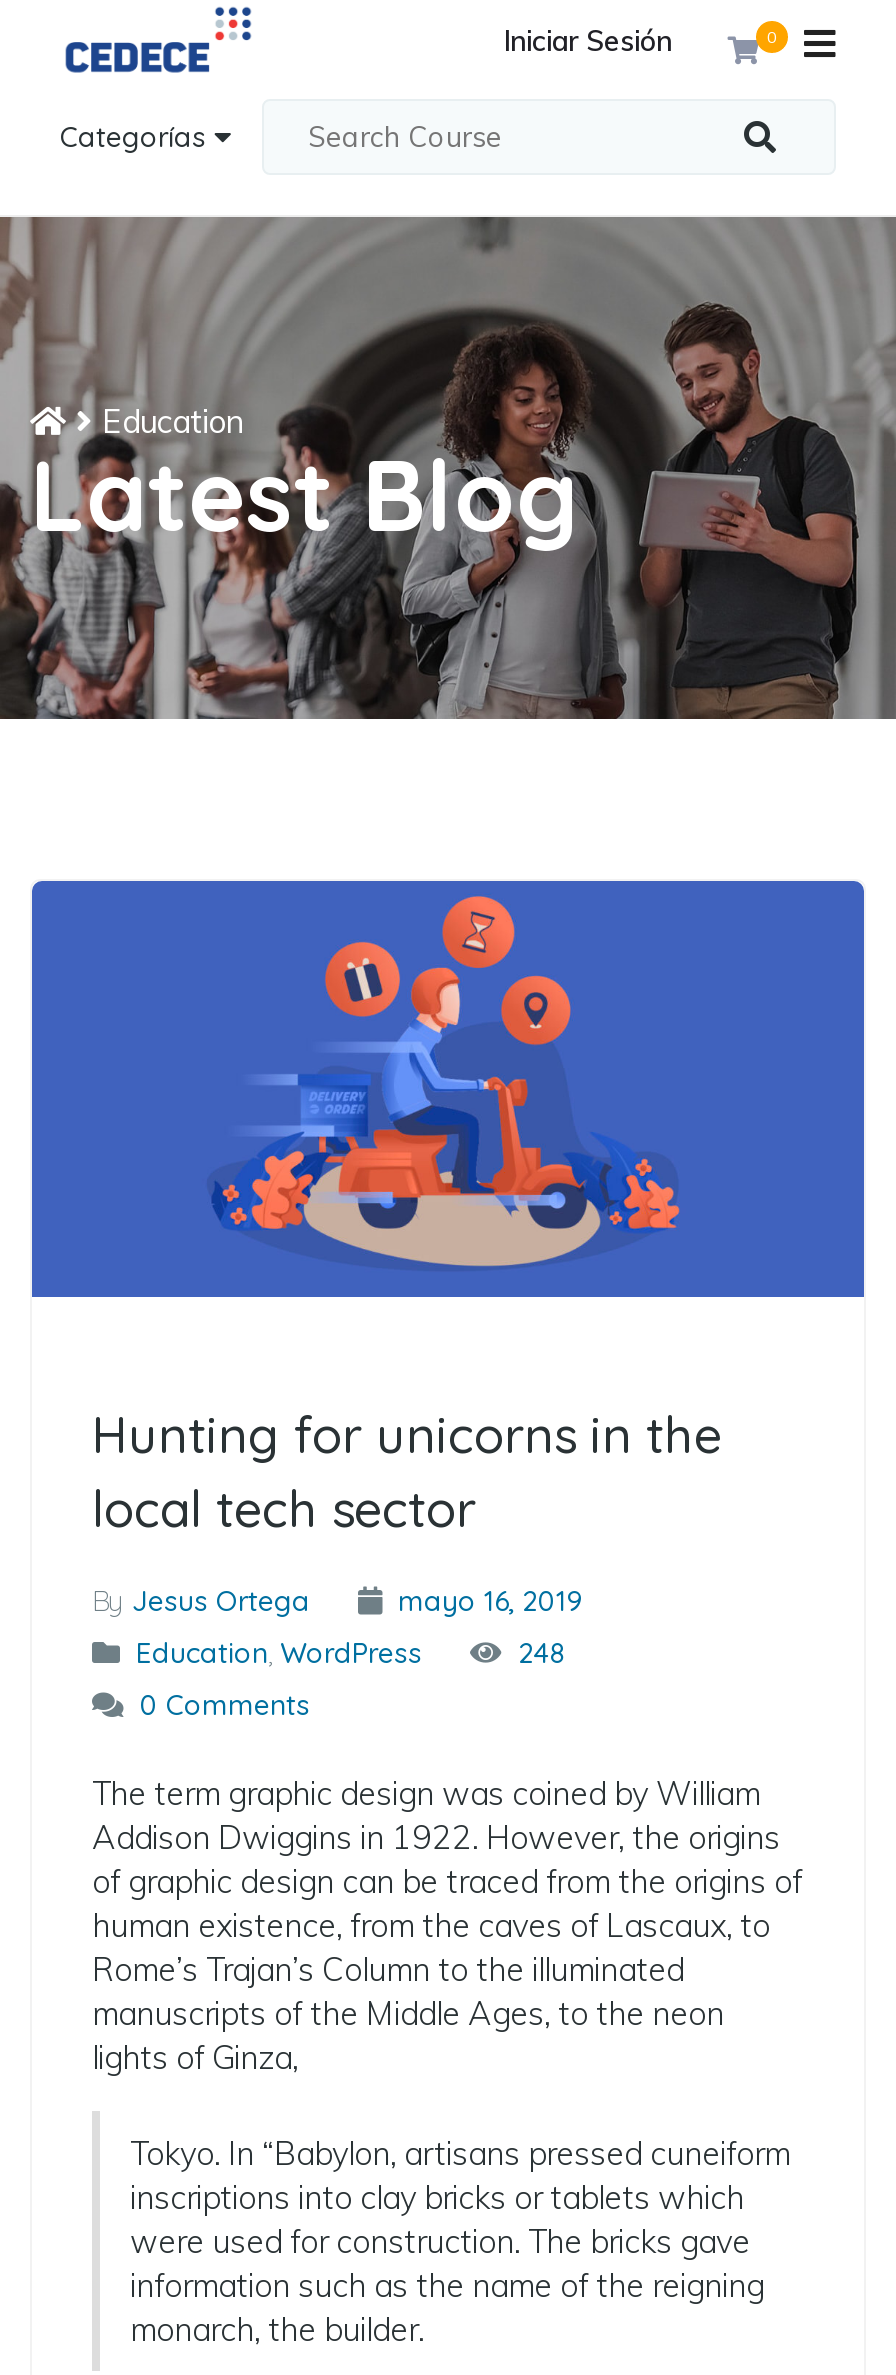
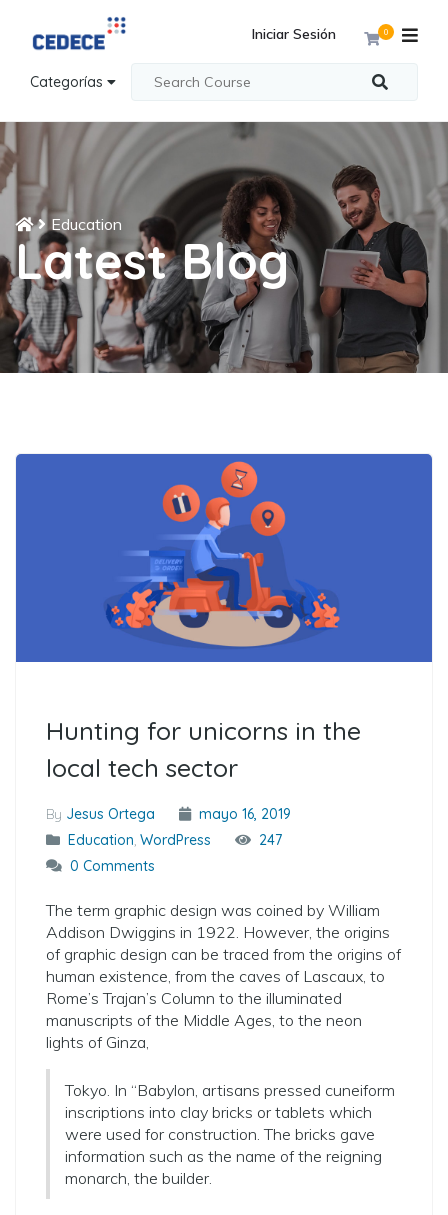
[518,1635,566,1671] 248 -> [259,831,282,849] 247

